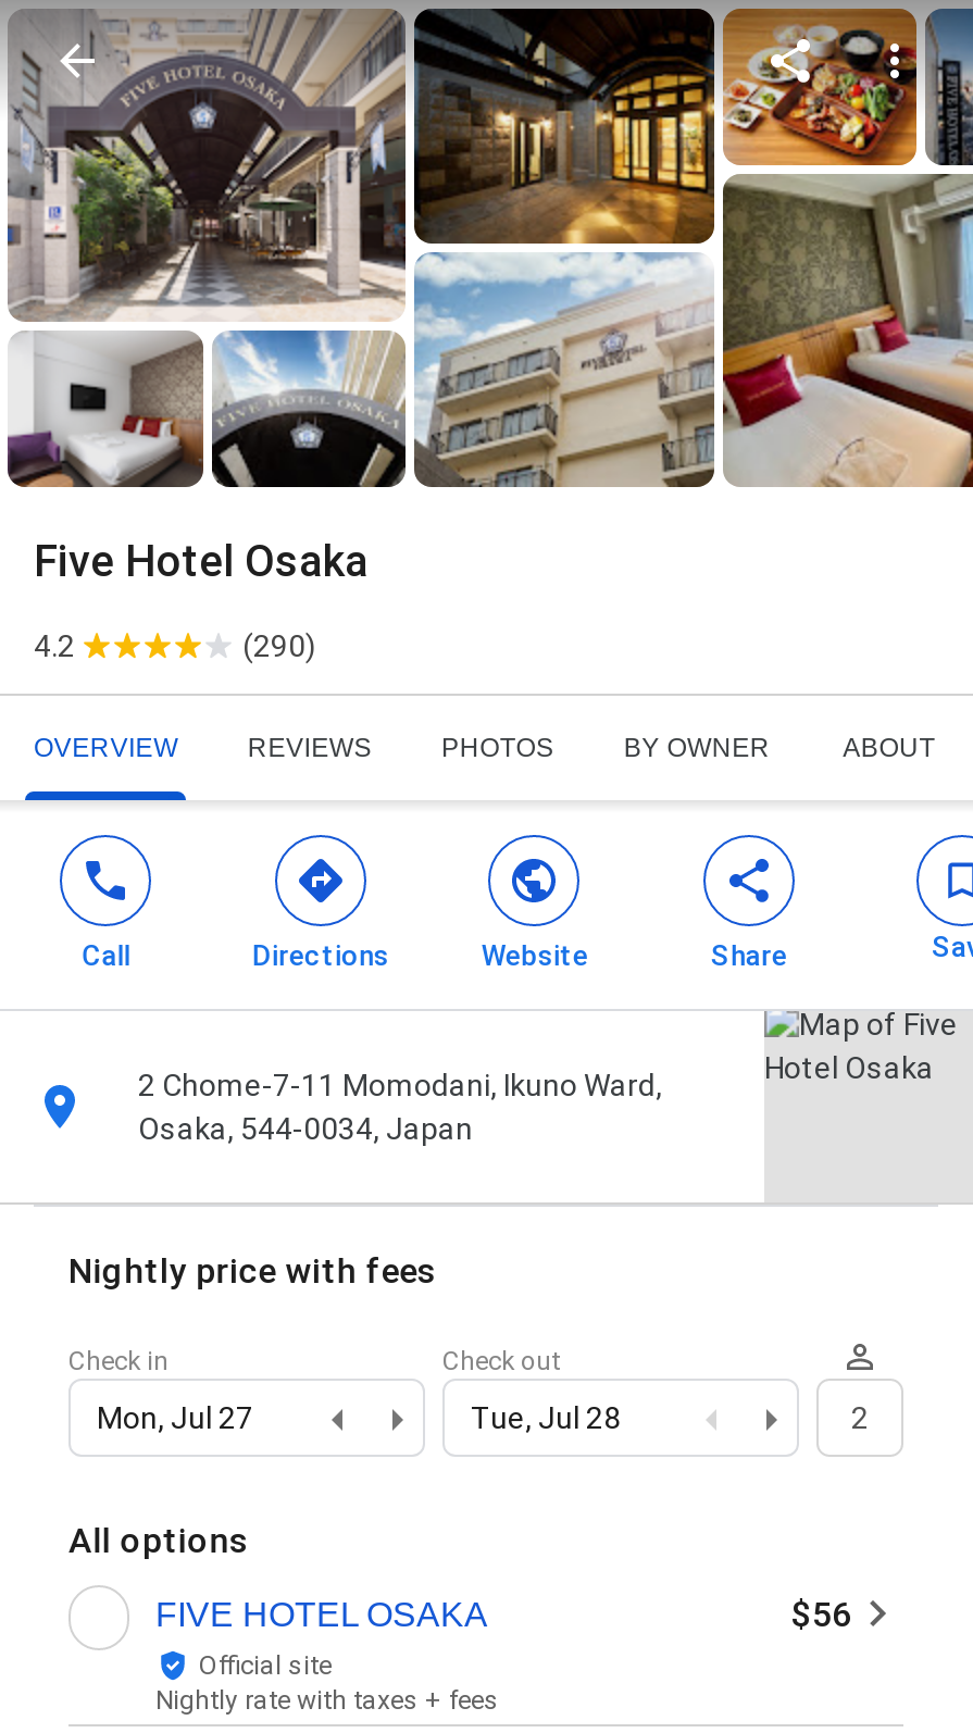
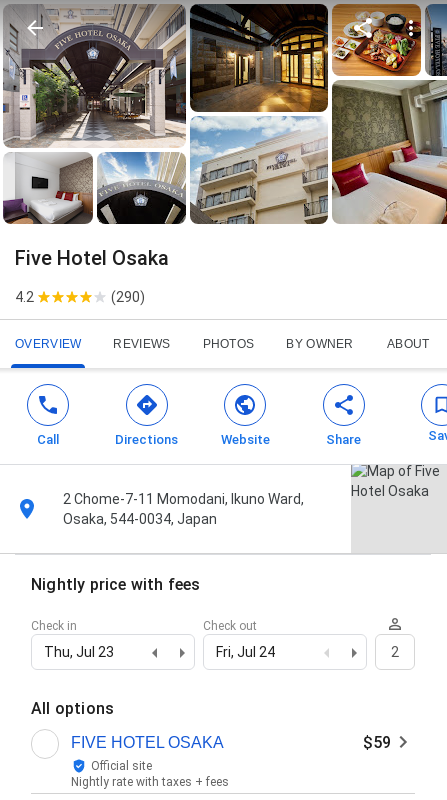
[97,1401,253,1436] Mon, Jul 27 -> [44,644,114,660] Thu, Jul 23
[471,1401,621,1436] Tue, Jul 28 -> [216,644,275,660] Fri, Jul 24
[790,1594,851,1636] $56 -> [363,733,391,752] $59

